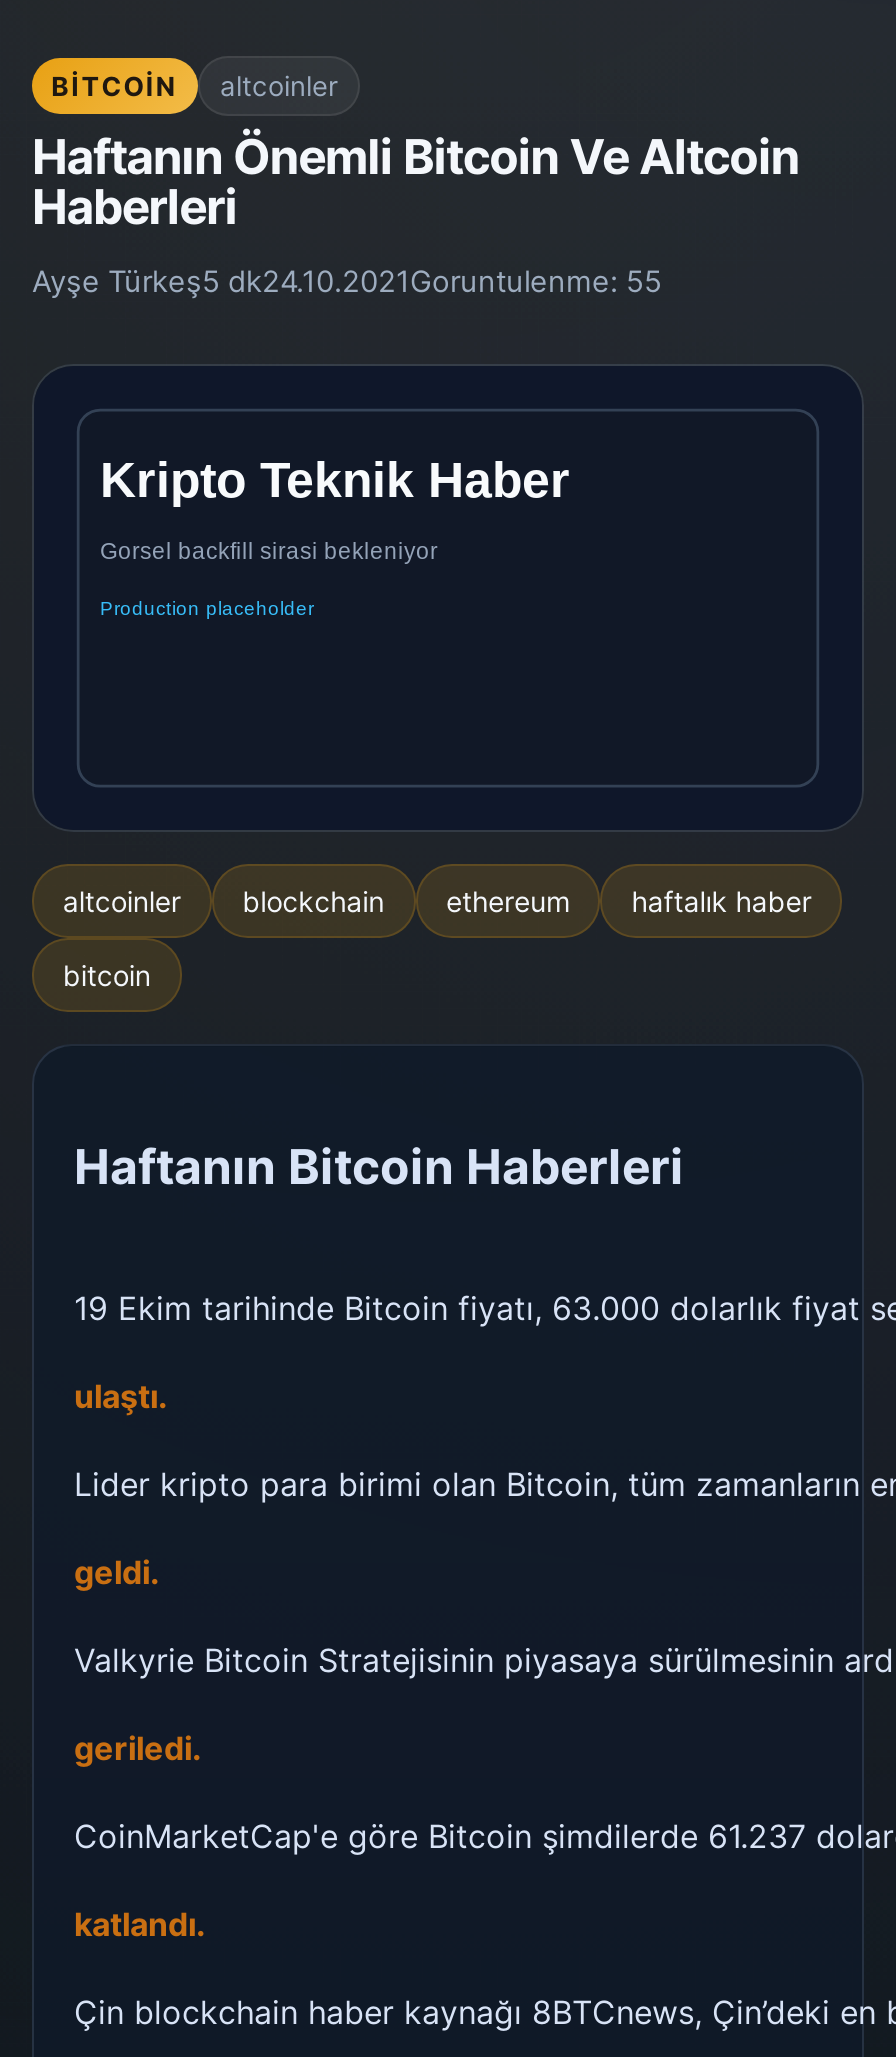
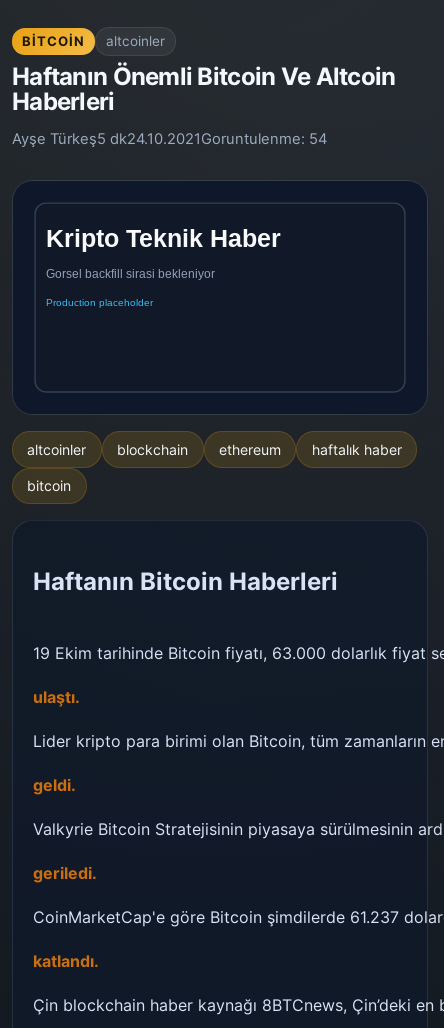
[32,263,662,299] Ayşe Türkeş5 dk24.10.2021Goruntulenme: 55 -> [12,130,327,148] Ayşe Türkeş5 dk24.10.2021Goruntulenme: 54

